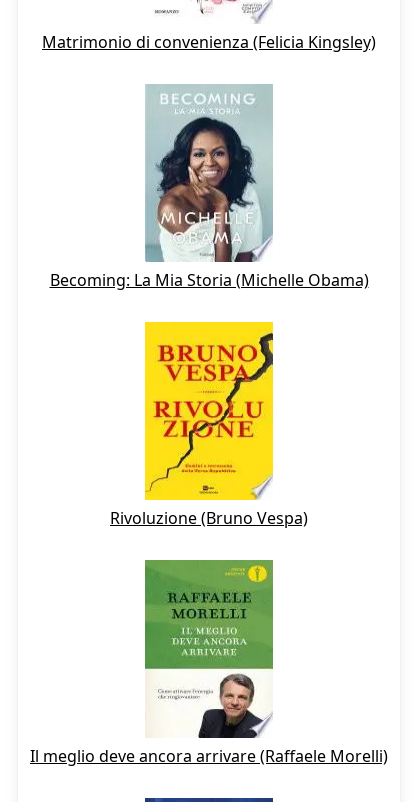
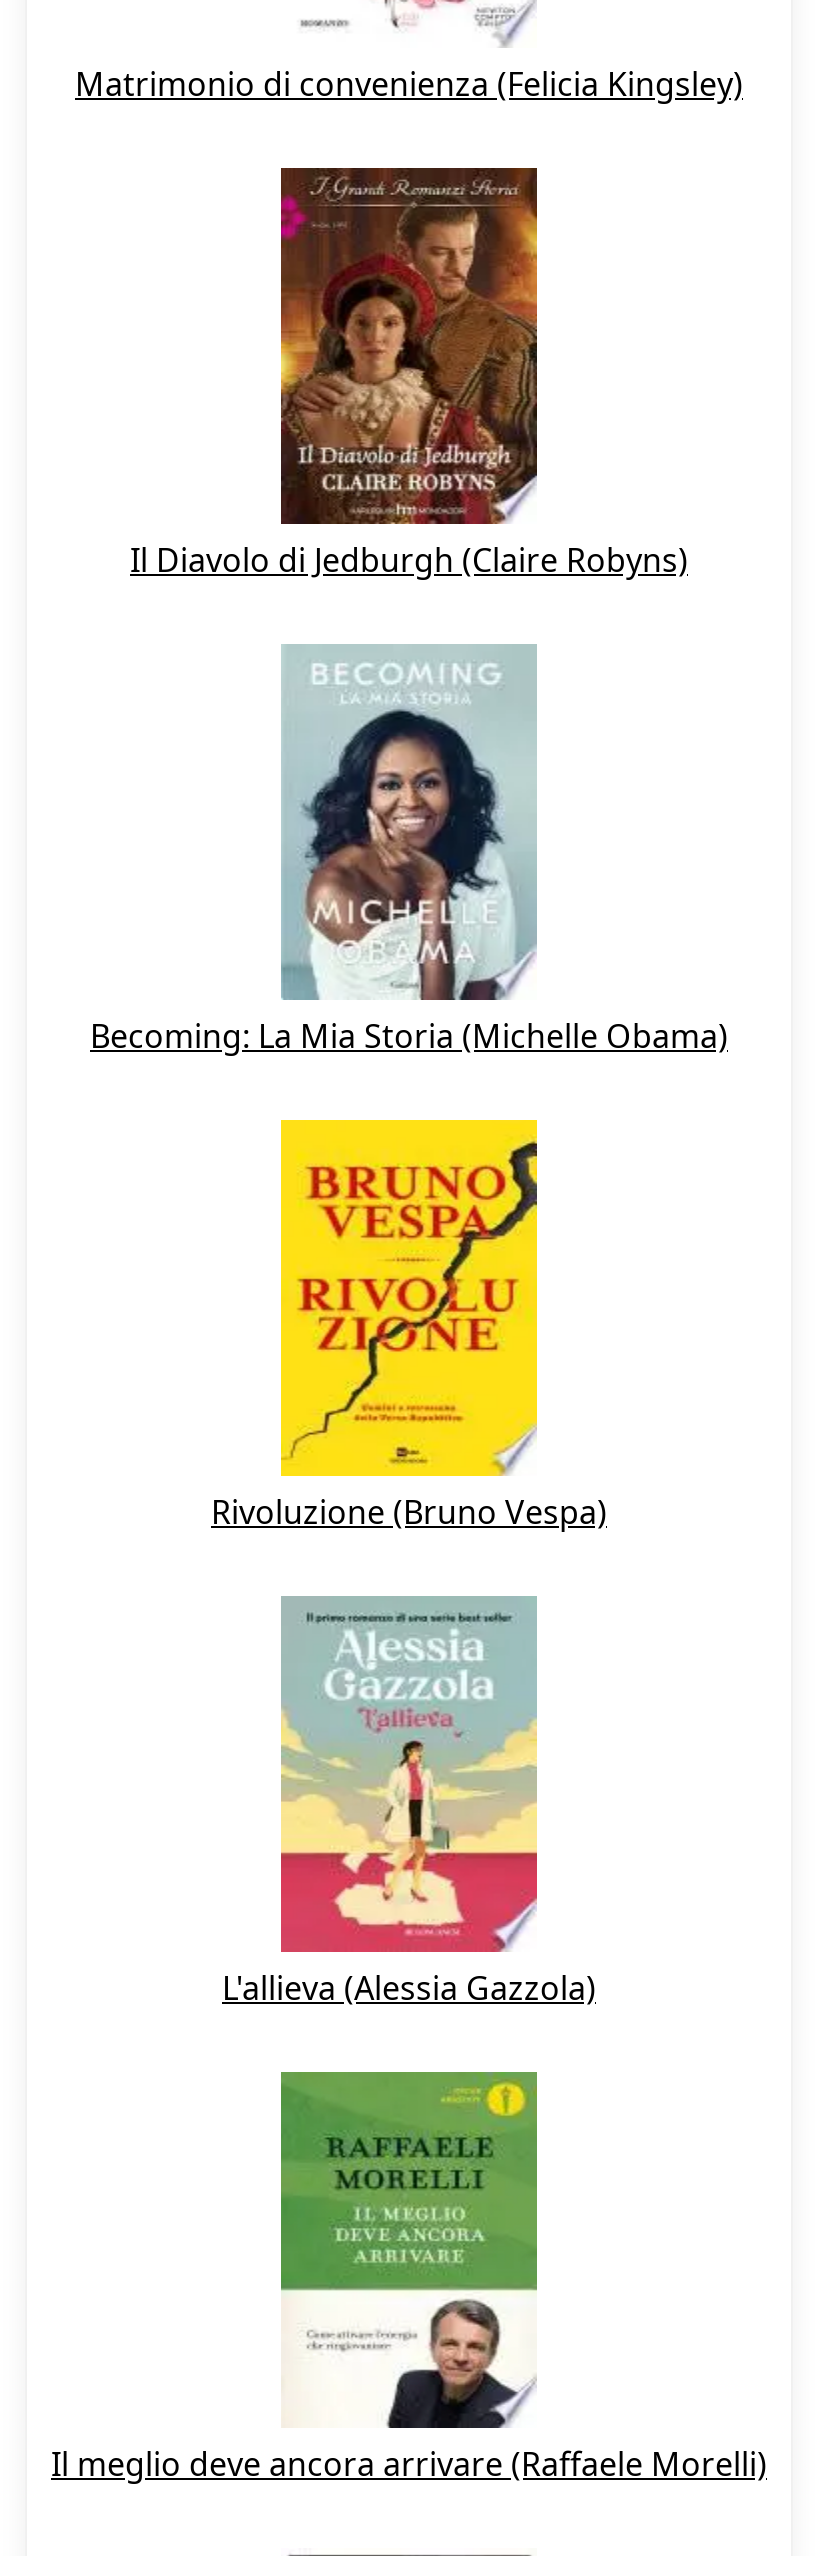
none -> [130,166,688,582] [image] | Il Diavolo di Jedburgh (Claire Robyns)
none -> [222,1598,596,2010] [image] | L'allieva (Alessia Gazzola)

